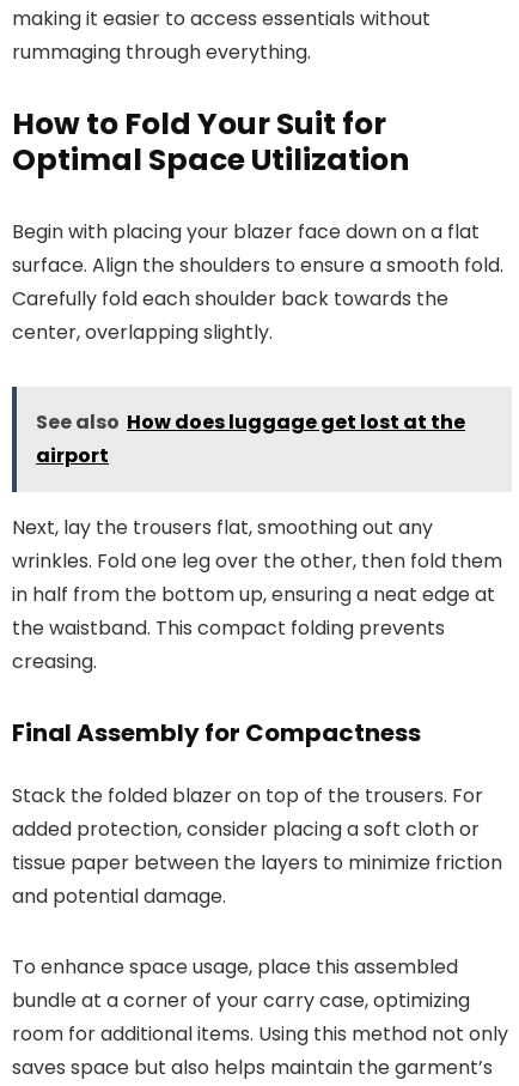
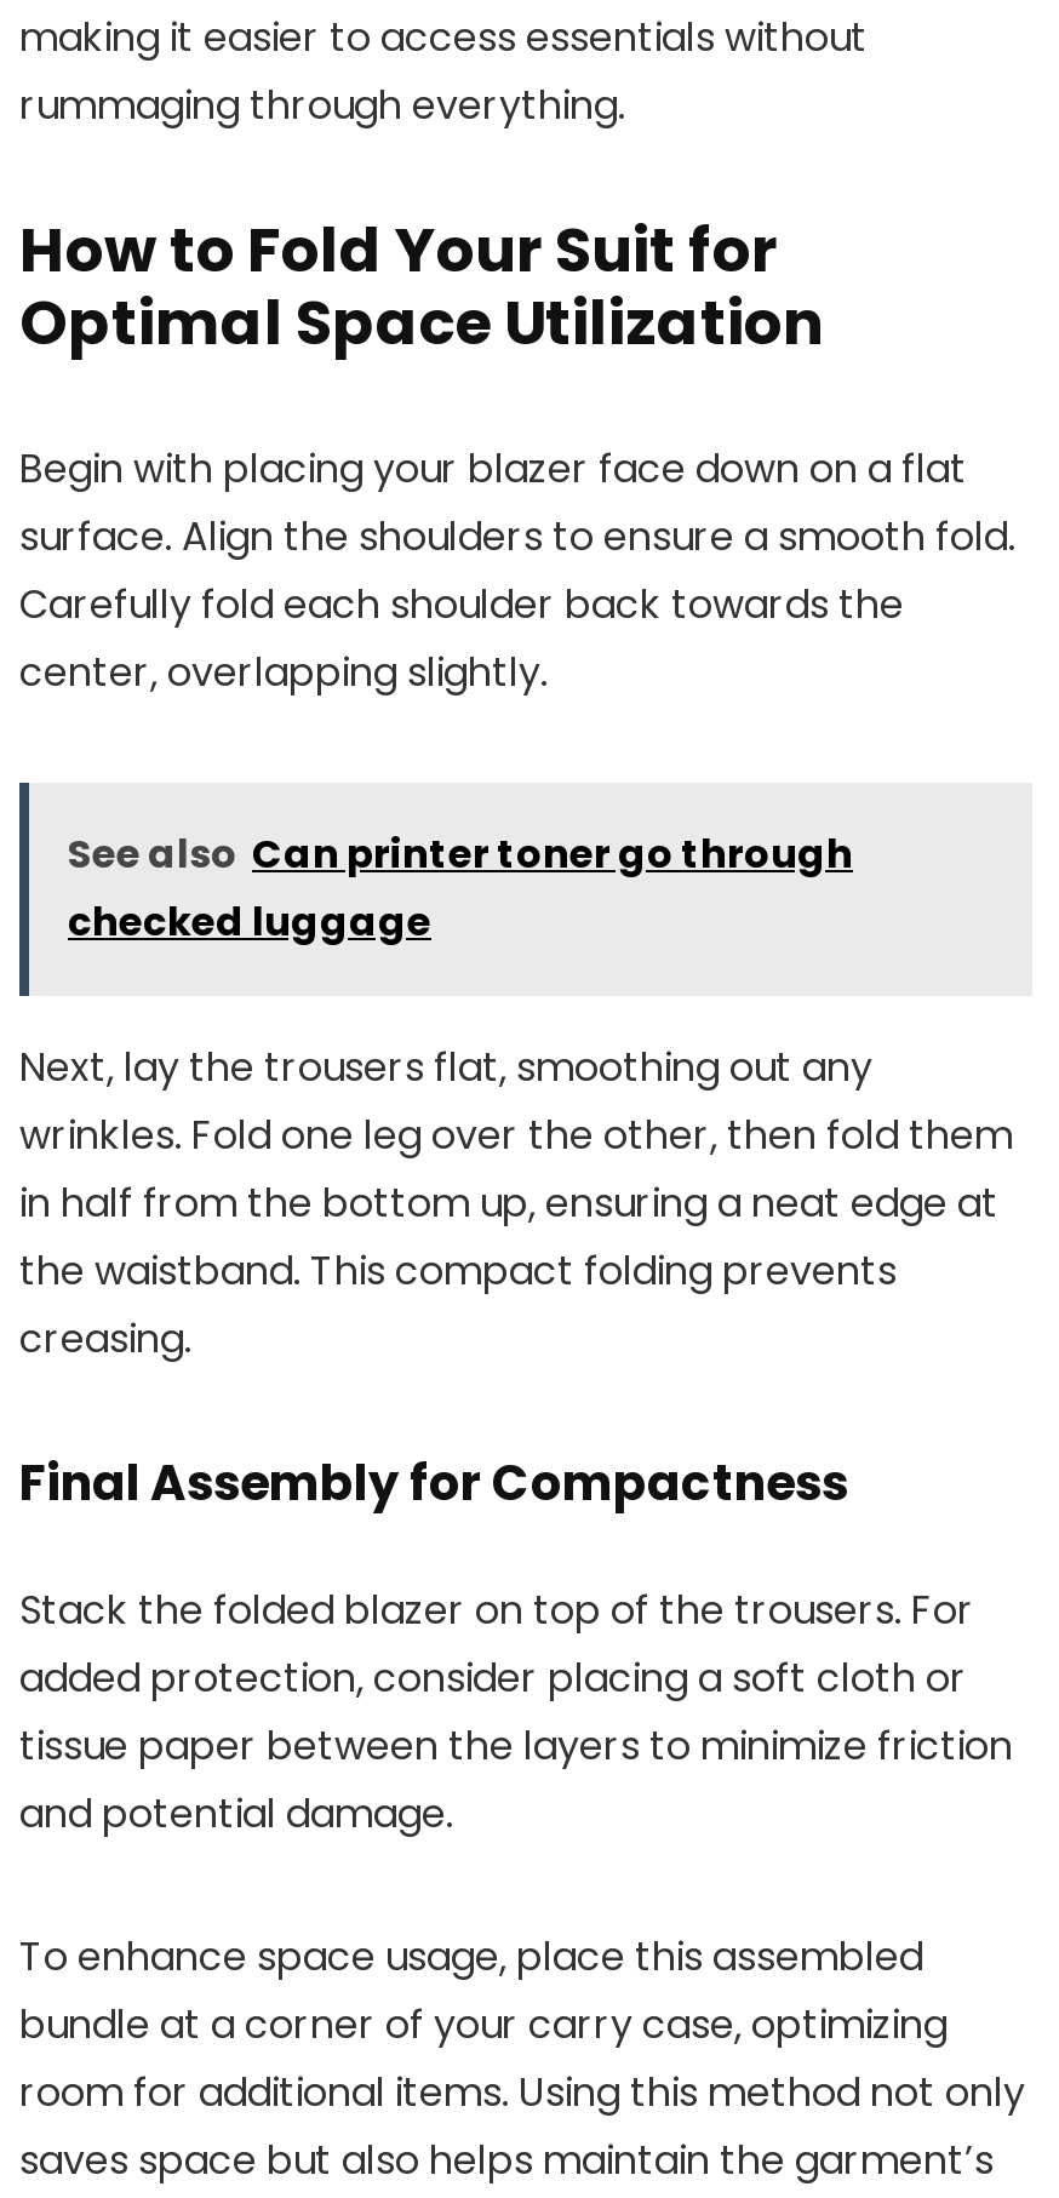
[36,408,465,469] See also How does luggage get lost at the | airport -> [68,826,853,950] See also Can printer toner go through | checked luggage

